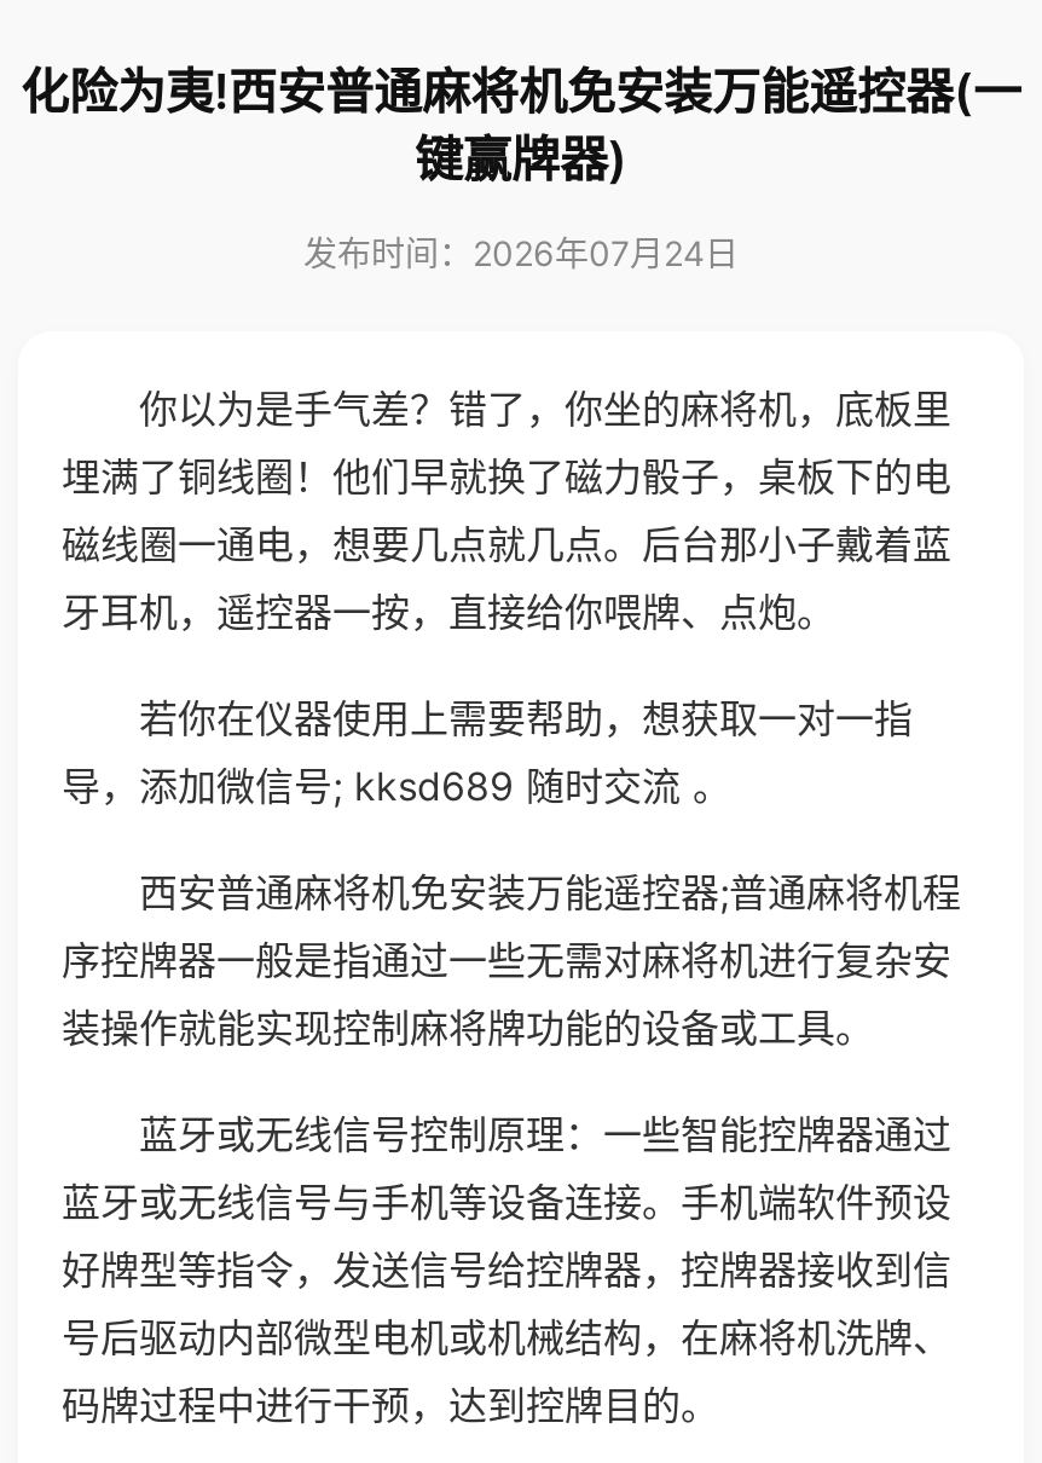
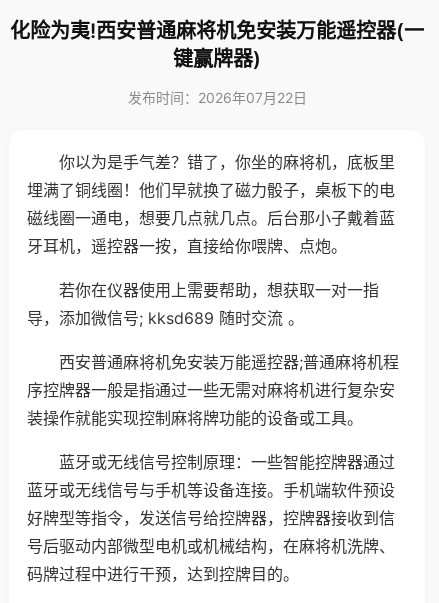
[303,232,739,273] 发布时间：2026年07月24日 -> [127,89,306,106] 发布时间：2026年07月22日

